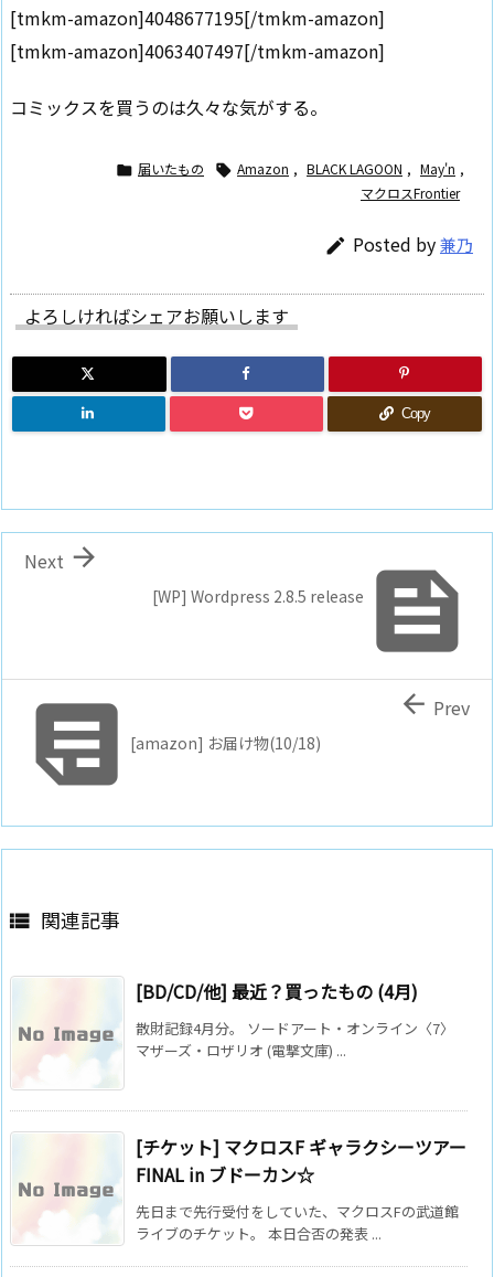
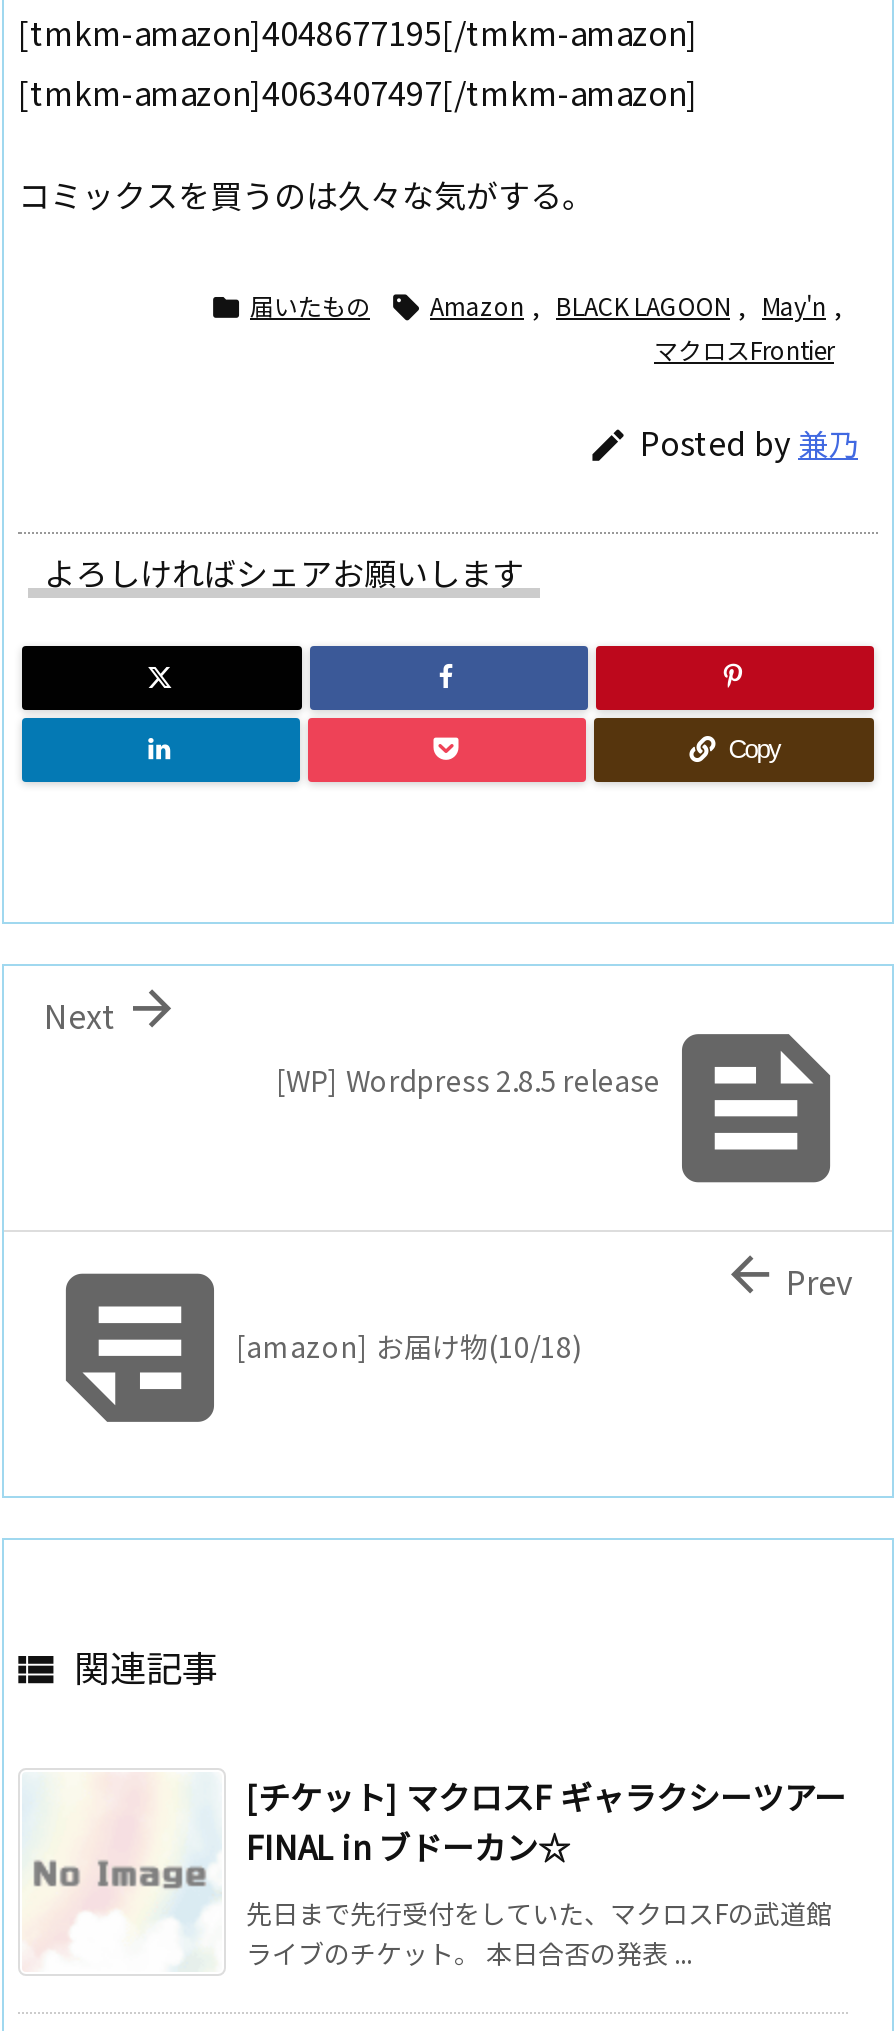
[136,978,454,1061] [BD/CD/他] 最近？買ったもの (4月) | 散財記録4月分。 ソードアート・オンライン〈7〉 | マザーズ・ロザリオ (電撃文庫) ... -> none

